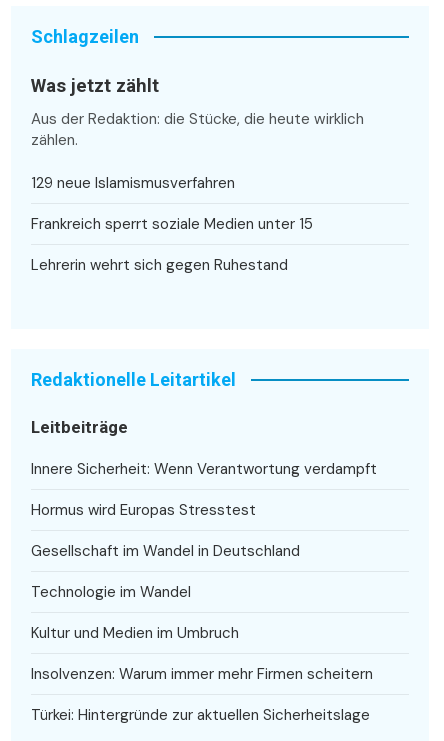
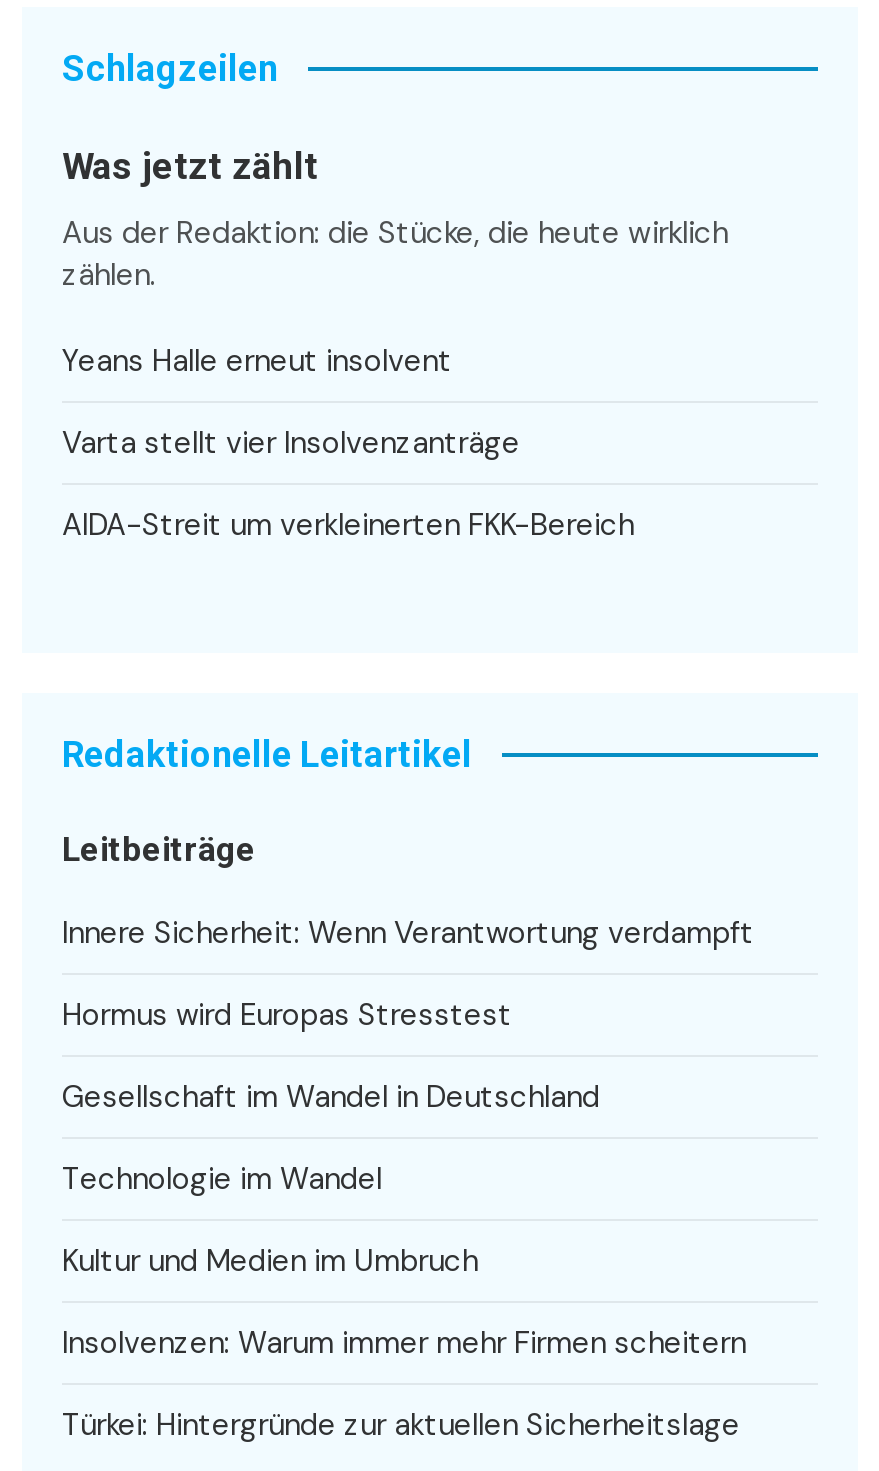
[31,172,235,192] 129 neue Islamismusverfahren -> [62,340,452,380] Yeans Halle erneut insolvent
[31,213,313,233] Frankreich sperrt soziale Medien unter 15 -> [62,422,520,462] Varta stellt vier Insolvenzanträge
[31,254,288,274] Lehrerin wehrt sich gegen Ruhestand -> [62,504,634,544] AIDA-Streit um verkleinerten FKK-Bereich

